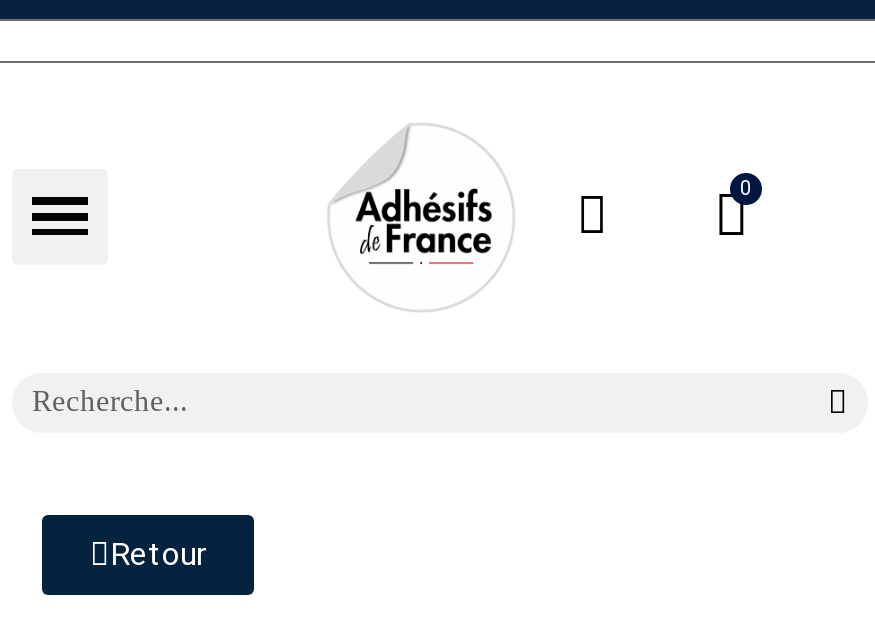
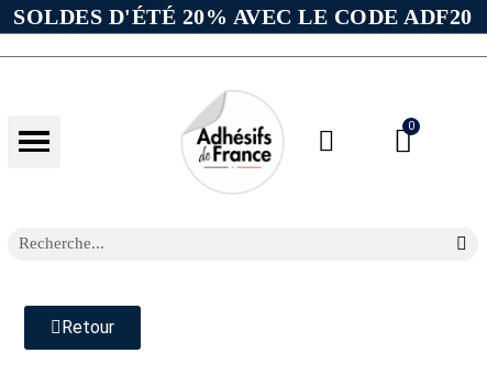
none -> [13,4,472,29] SOLDES D'ÉTÉ 20% AVEC LE CODE ADF20

